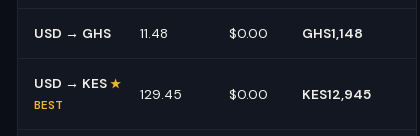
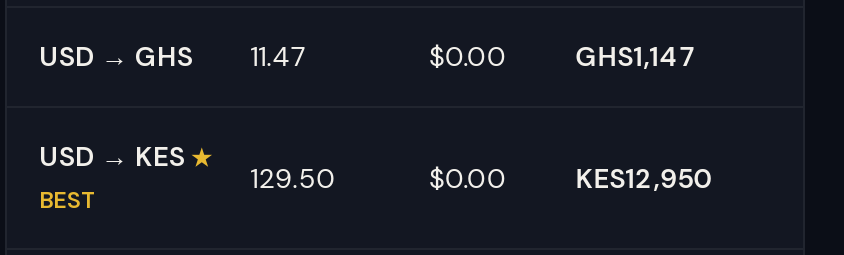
[140,25,168,42] 11.48 -> [250,40,304,74] 11.47
[302,25,363,42] GHS1,148 -> [576,40,696,74] GHS1,147
[140,85,182,102] 129.45 -> [250,161,336,195] 129.50
[302,85,371,102] KES12,945 -> [576,161,714,195] KES12,950

